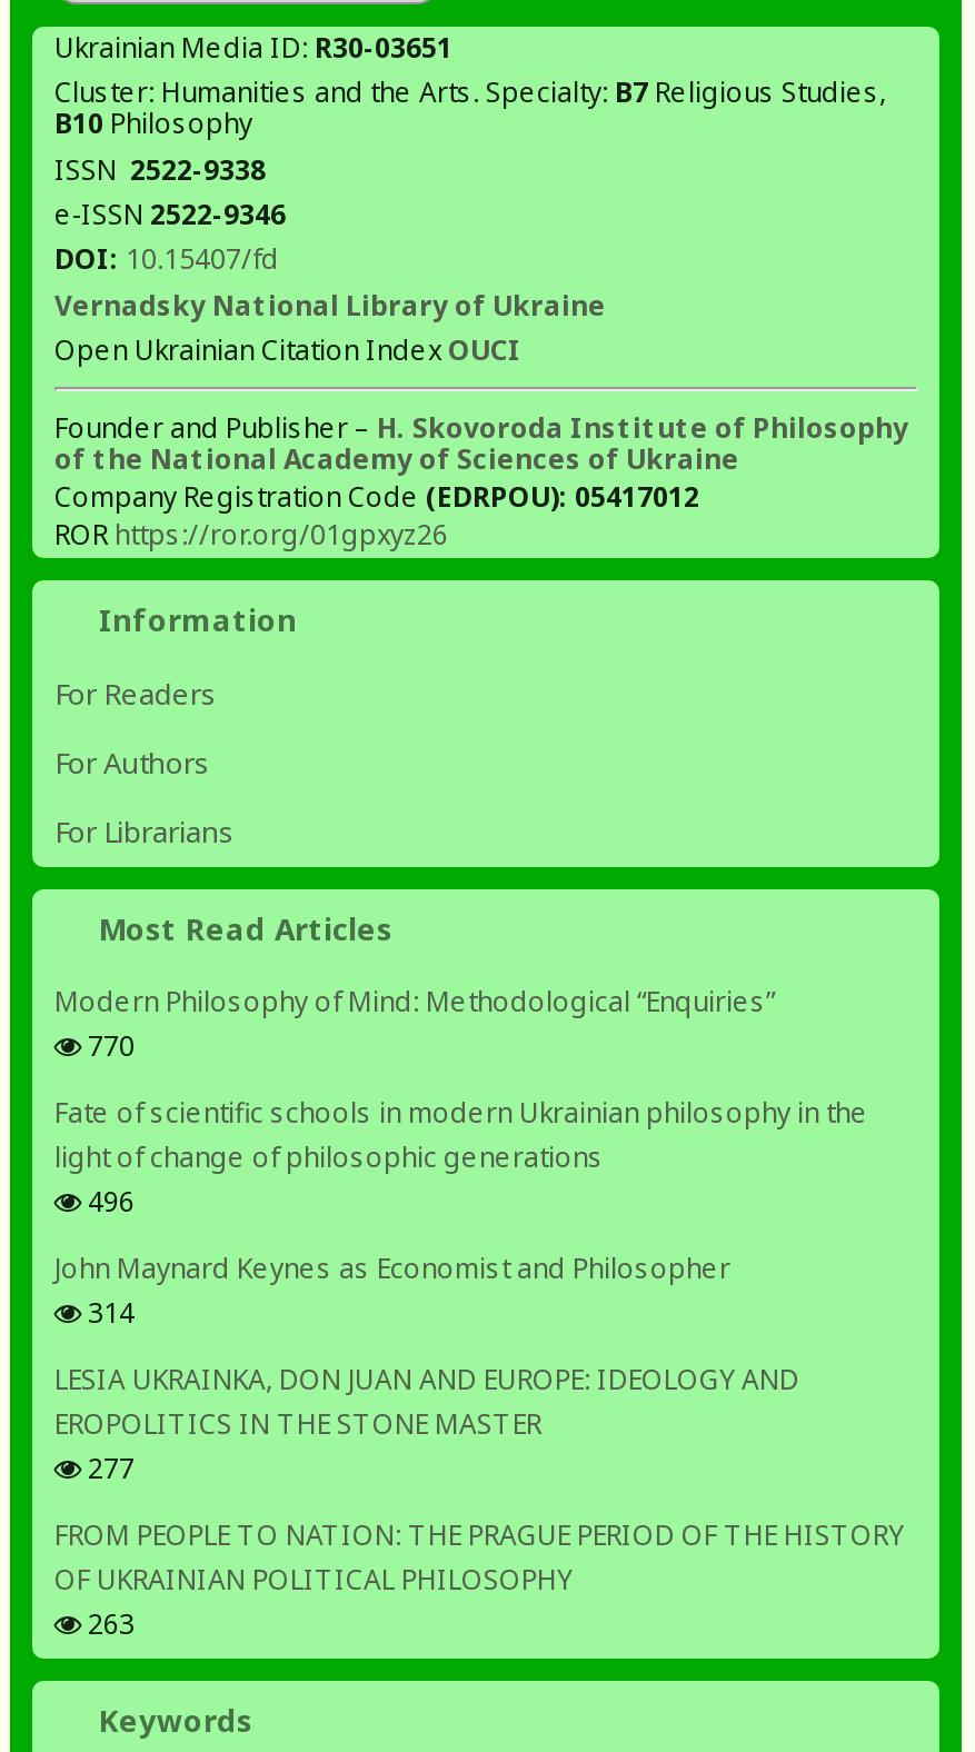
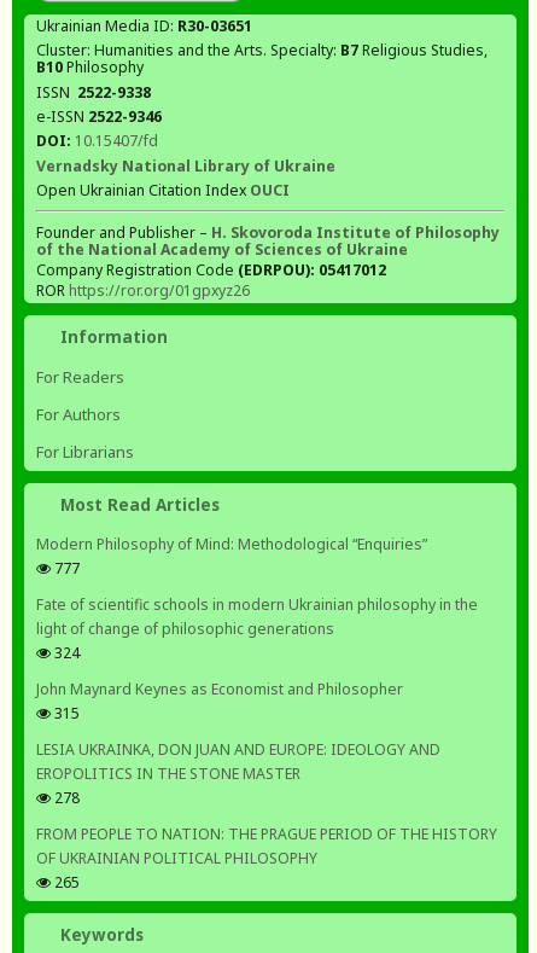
[81,1028,135,1066] 770 -> [51,558,80,579] 777
[81,1183,135,1221] 496 -> [51,643,80,663] 324
[81,1295,135,1332] 314 -> [51,703,80,724] 315
[81,1450,135,1488] 277 -> [51,788,80,808] 278
[81,1606,135,1644] 263 -> [51,872,80,893] 265

